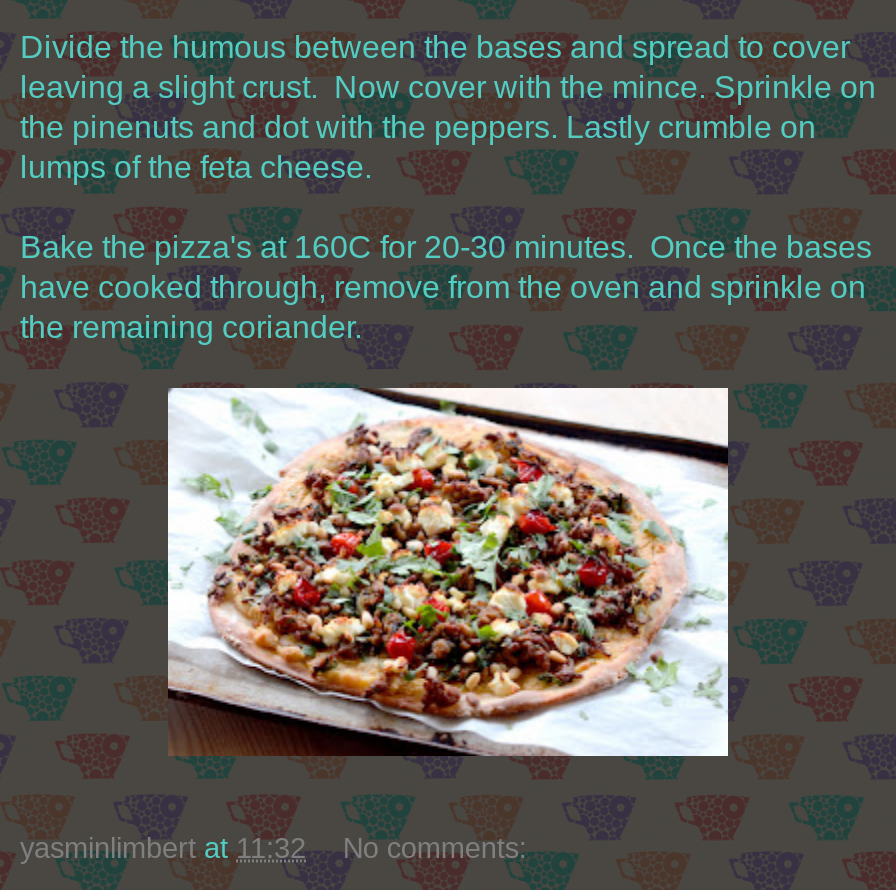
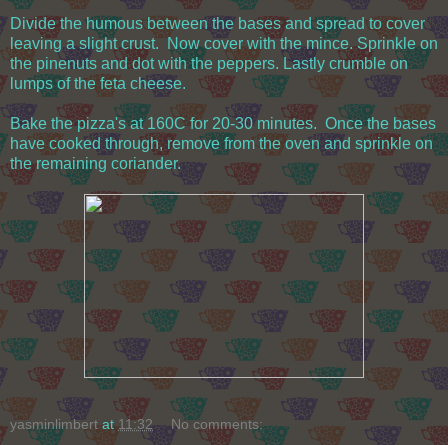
[168,388,728,756] [image] -> [83,193,365,379] [image]

